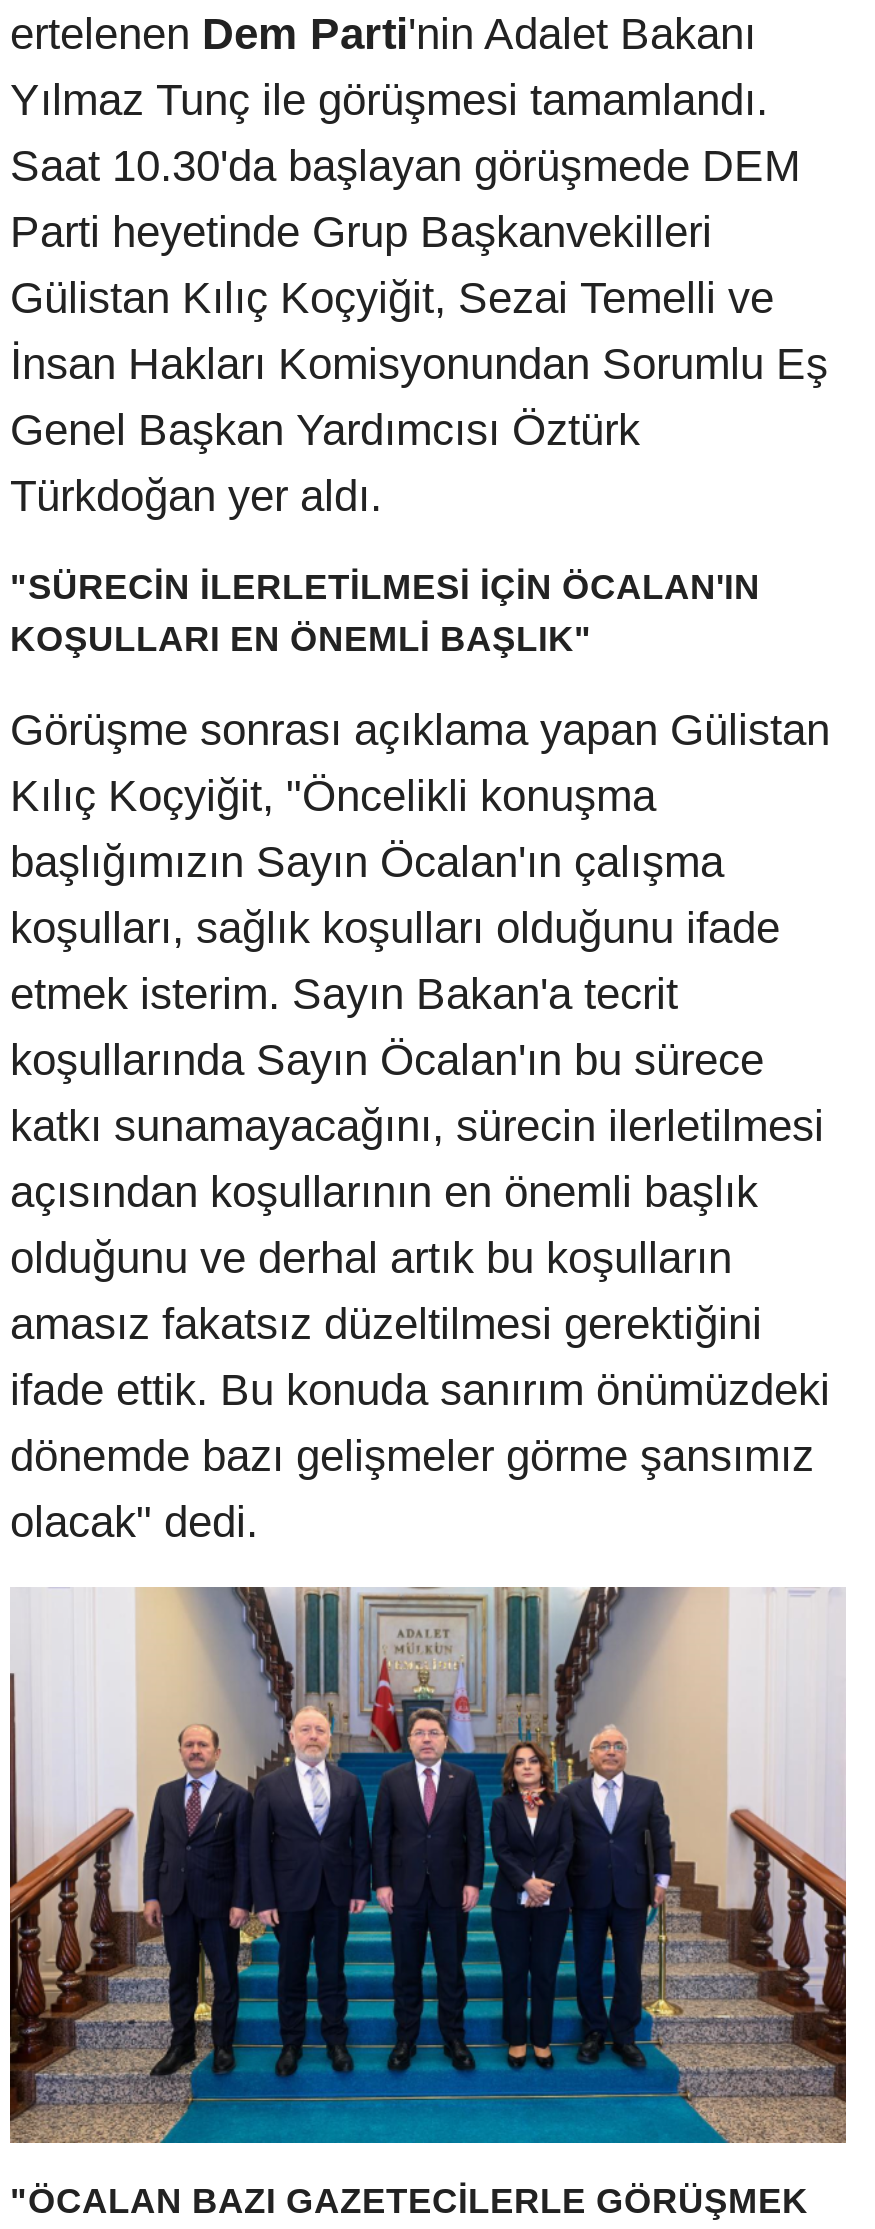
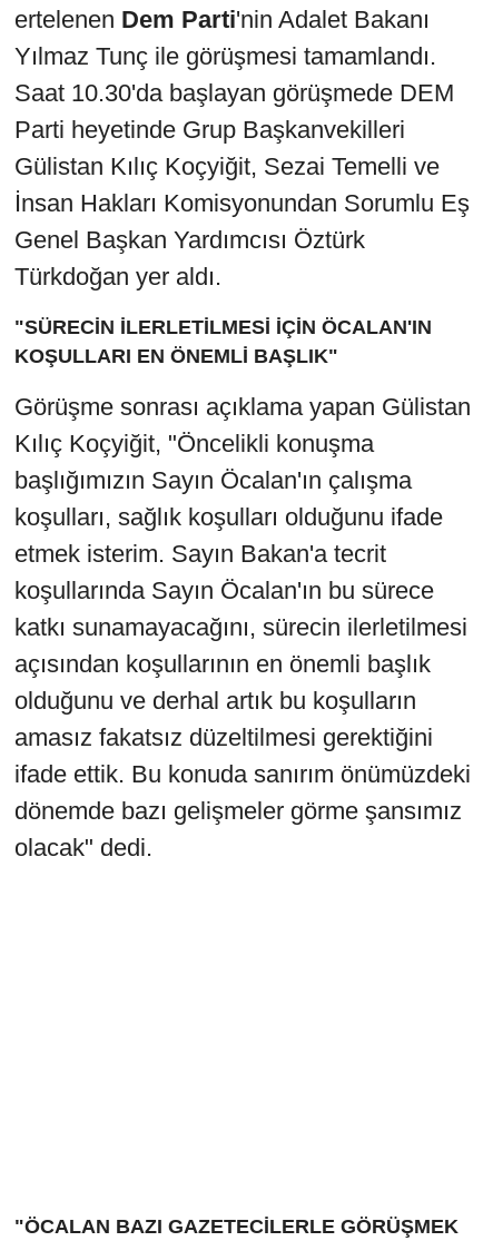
[8,1585,848,2145] [image] -> none

